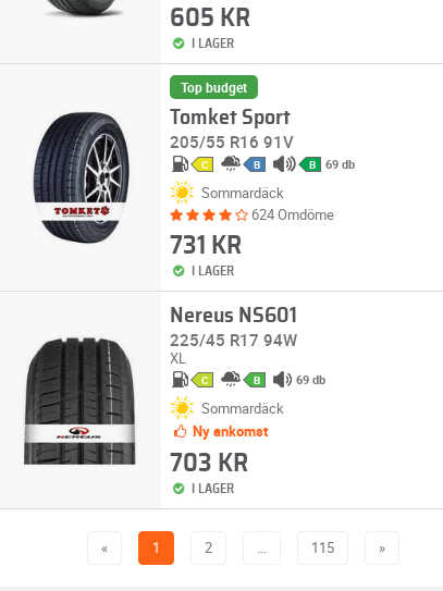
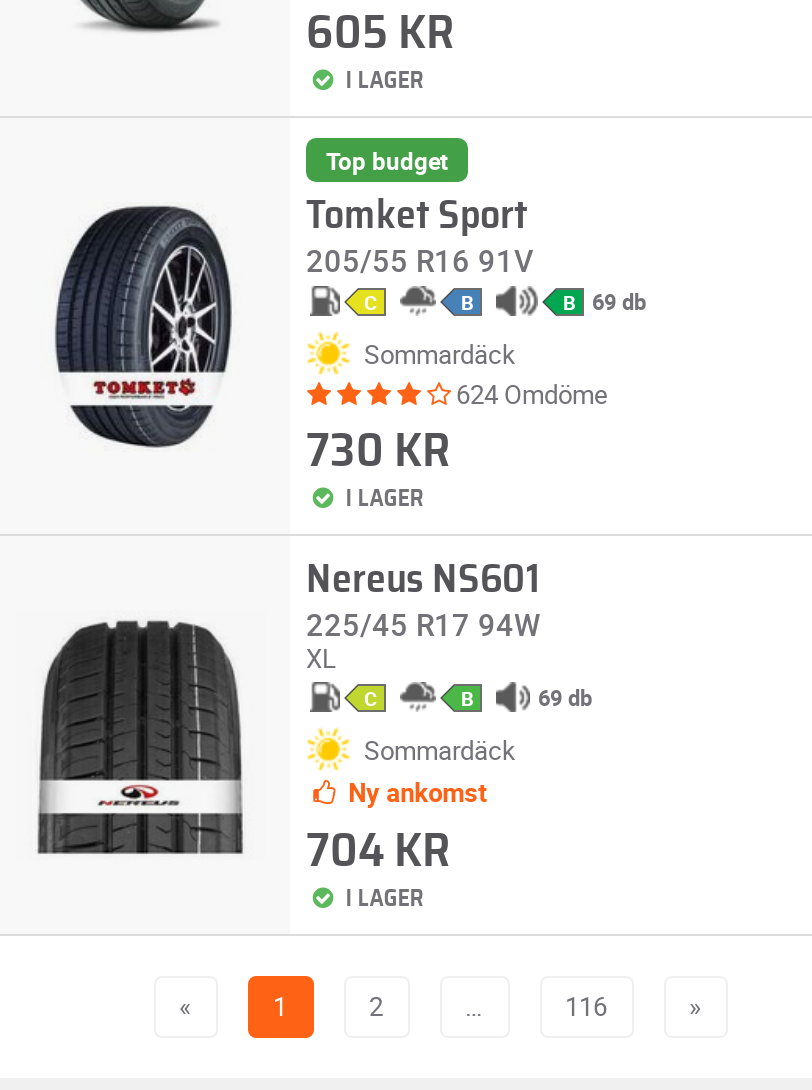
[170,233,242,259] 731 KR -> [306,428,450,476] 730 KR
[170,451,248,477] 703 KR -> [306,828,450,876] 704 KR
[311,538,334,557] 115 -> [565,988,607,1024] 116

